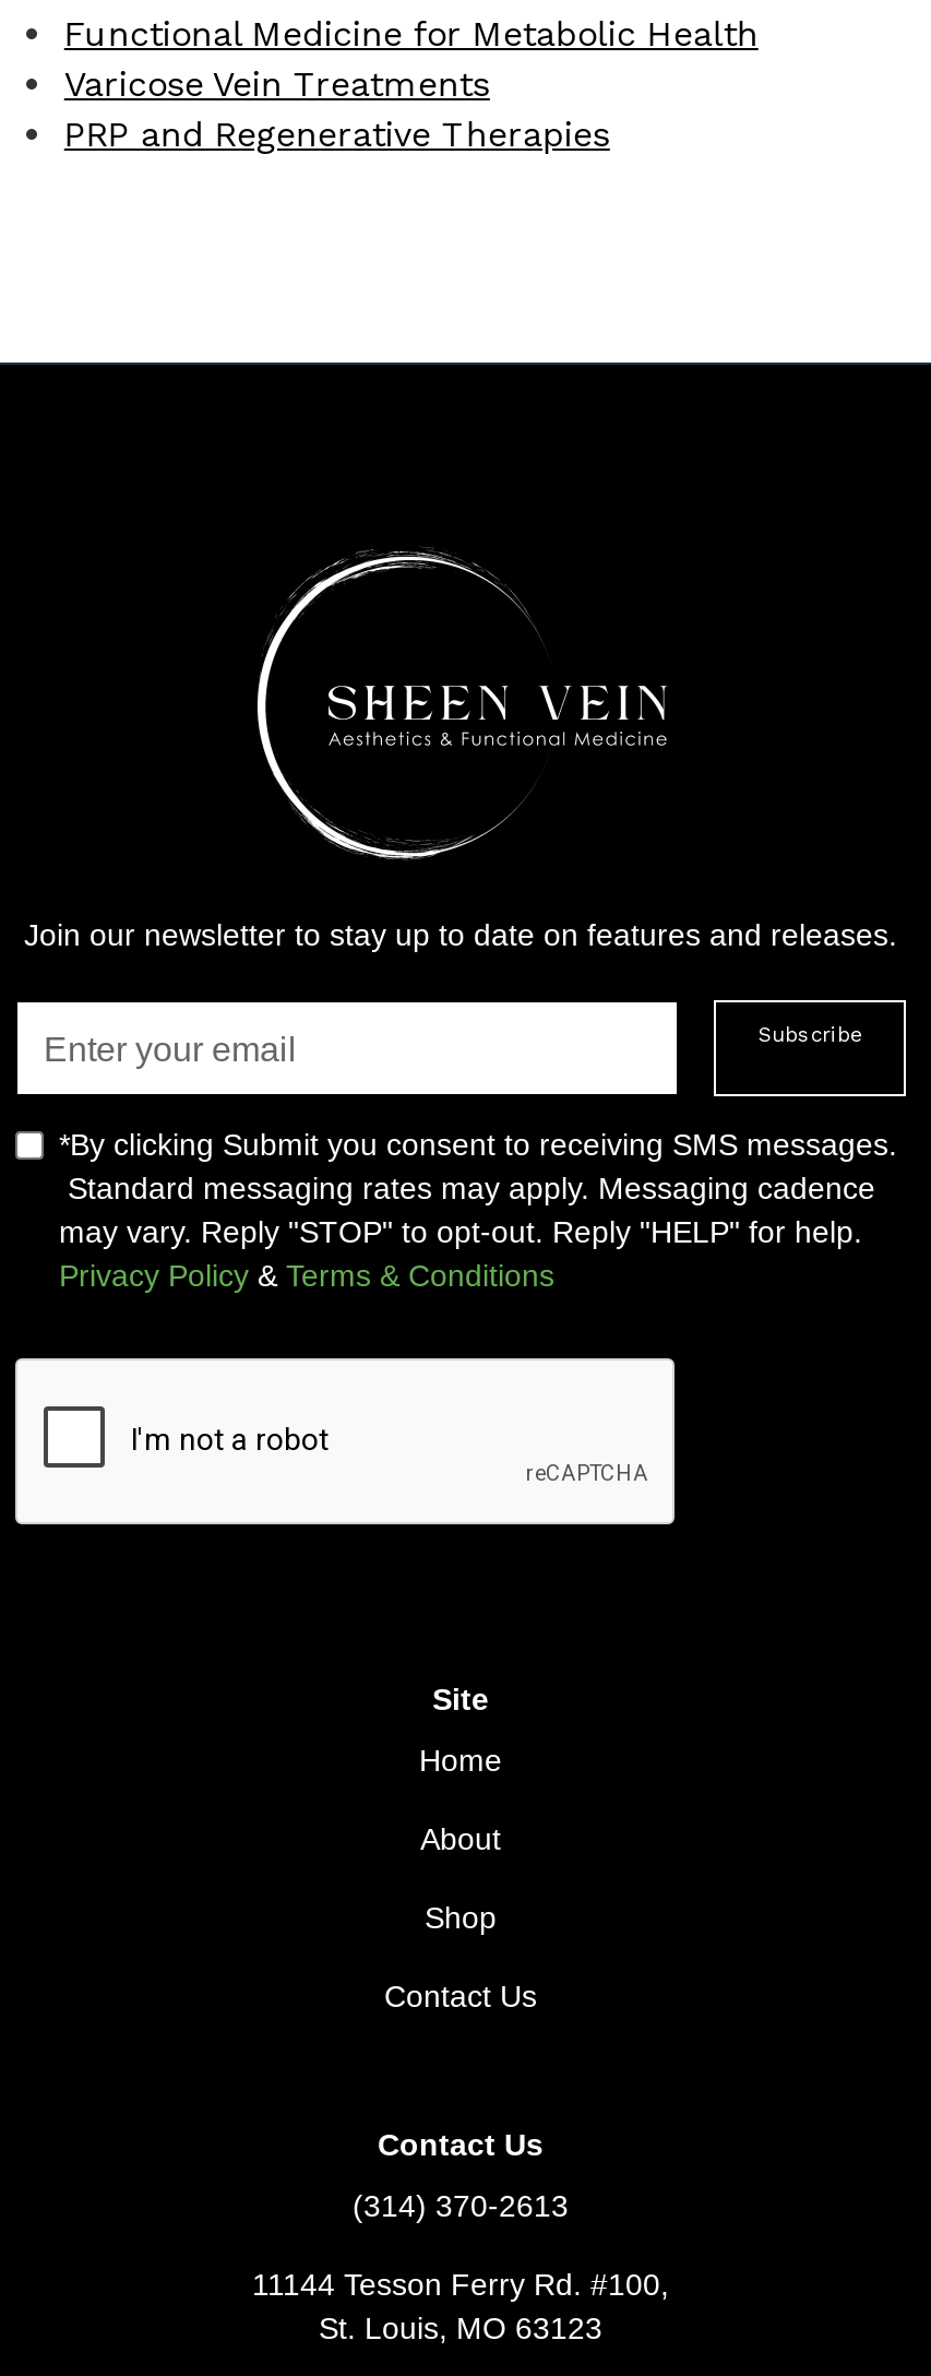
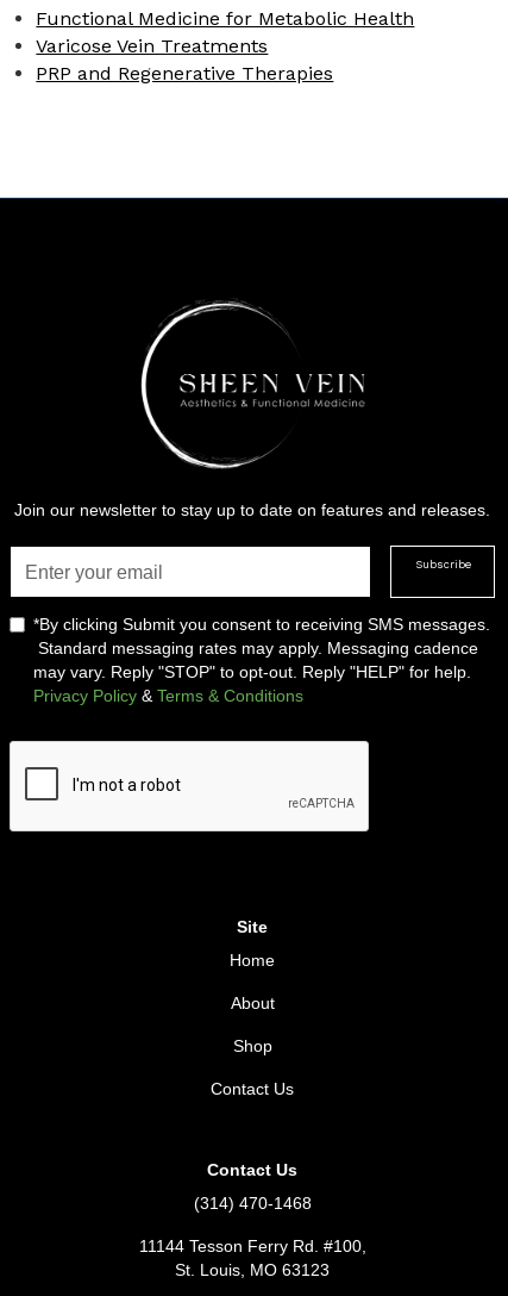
[353,2189,569,2224] (314) 370-2613 -> [193,1194,311,1213] (314) 470-1468

